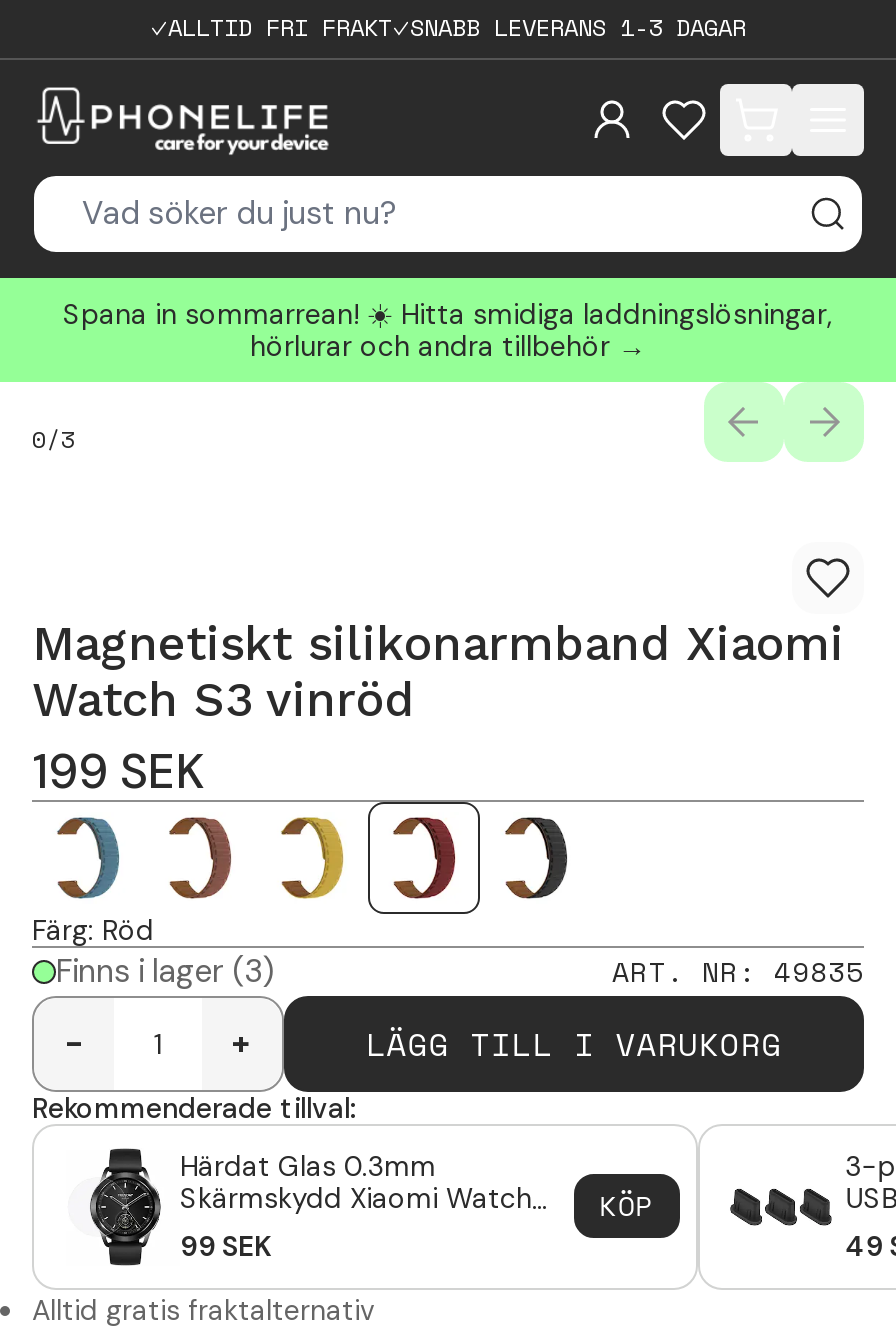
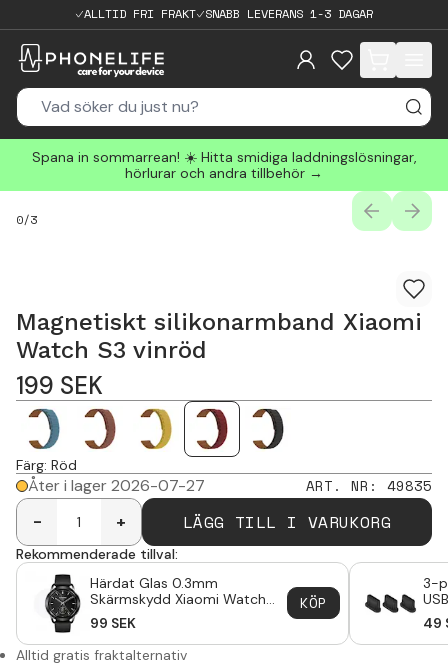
[56,950,274,992] Finns i lager (3) -> [28,475,205,496] Åter i lager 2026-07-27

